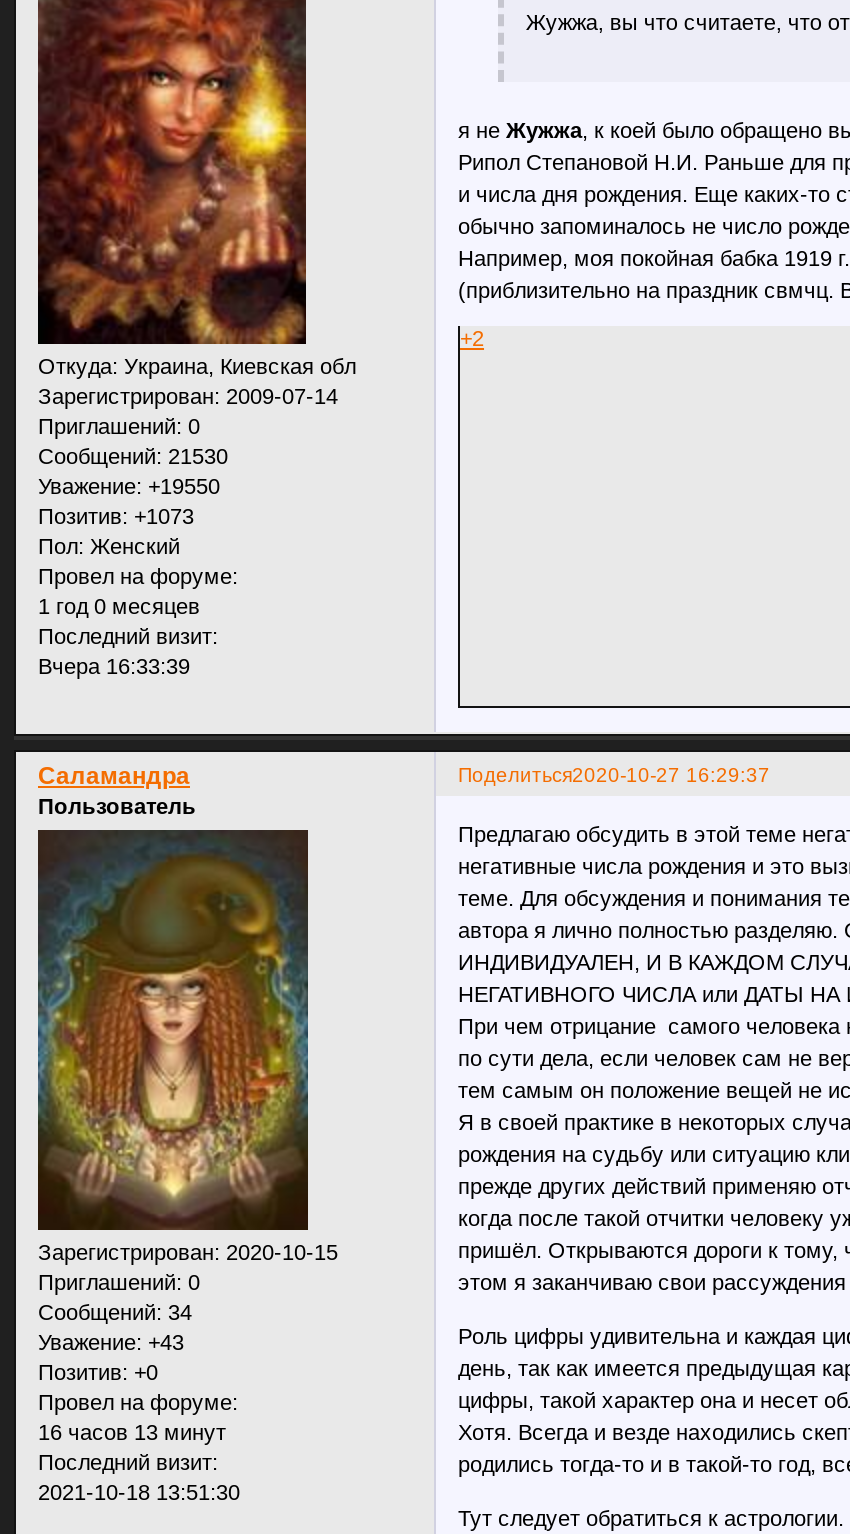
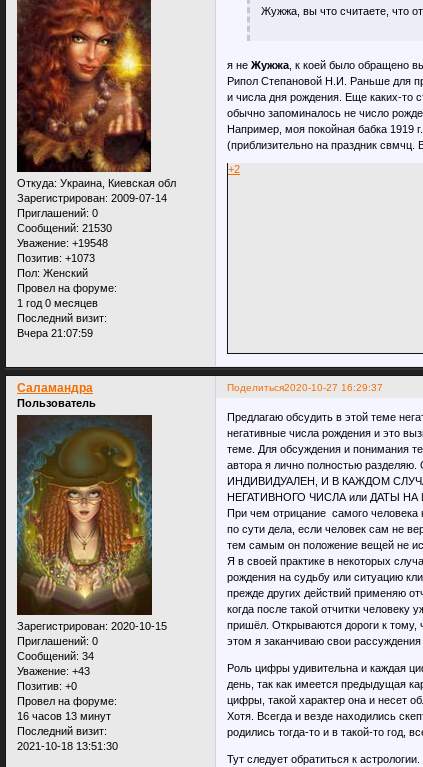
[38,474,220,498] Уважение: +19550 -> [17,237,108,249] Уважение: +19548
[38,654,190,678] Вчера 16:33:39 -> [17,327,93,339] Вчера 21:07:59

